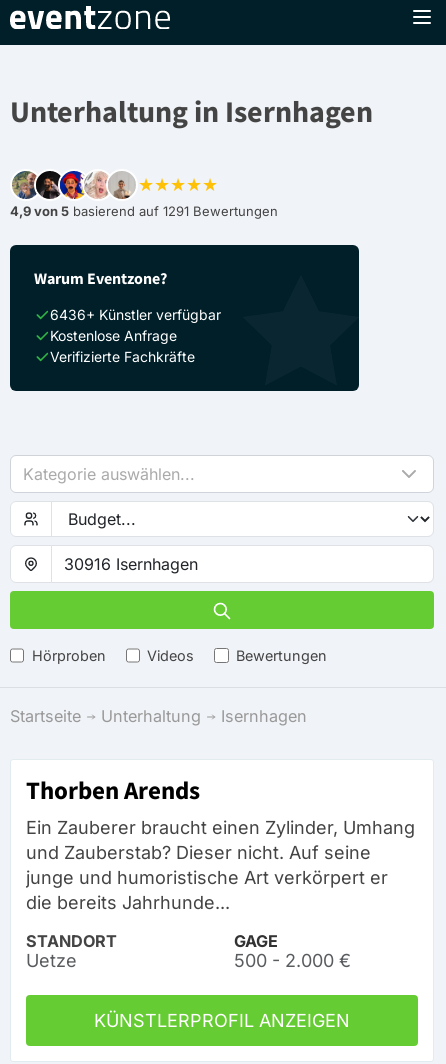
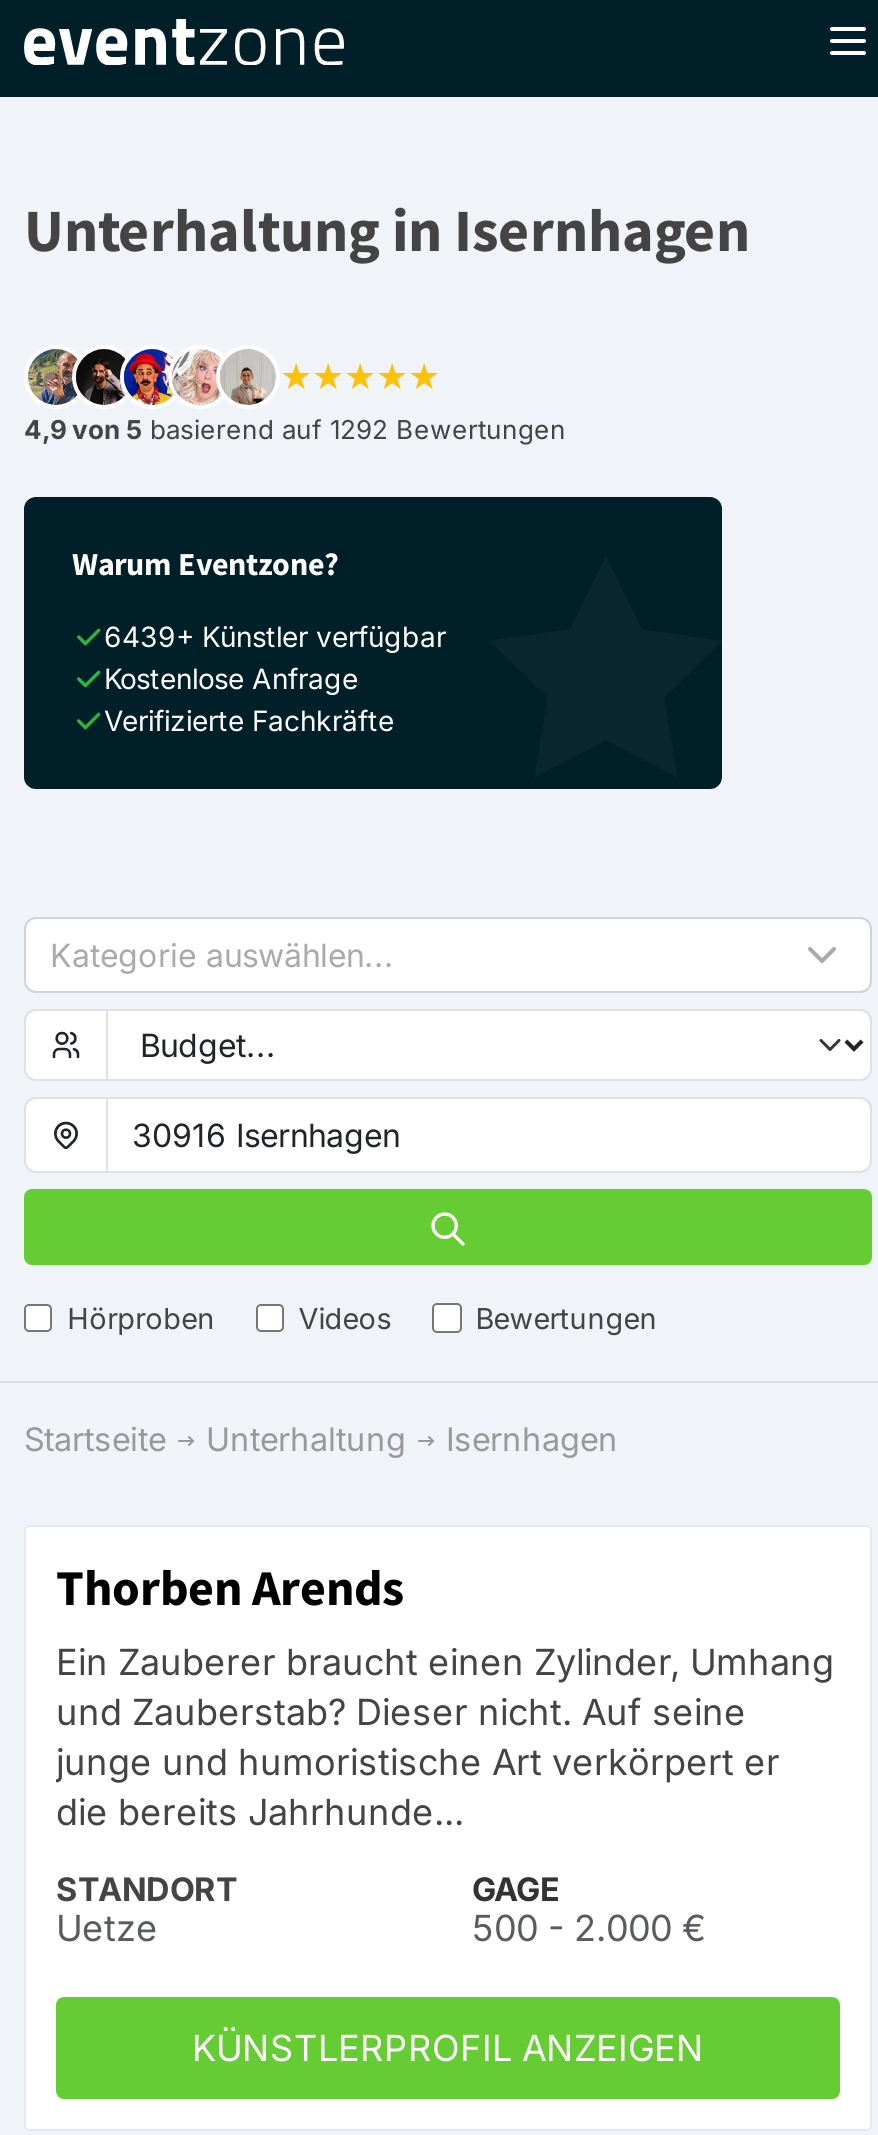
[10,203,278,219] 4,9 von 5 basierend auf 1291 Bewertungen -> [24,413,566,445] 4,9 von 5 basierend auf 1292 Bewertungen
[50,306,221,323] 6436+ Künstler verfügbar -> [104,619,446,653] 6439+ Künstler verfügbar

